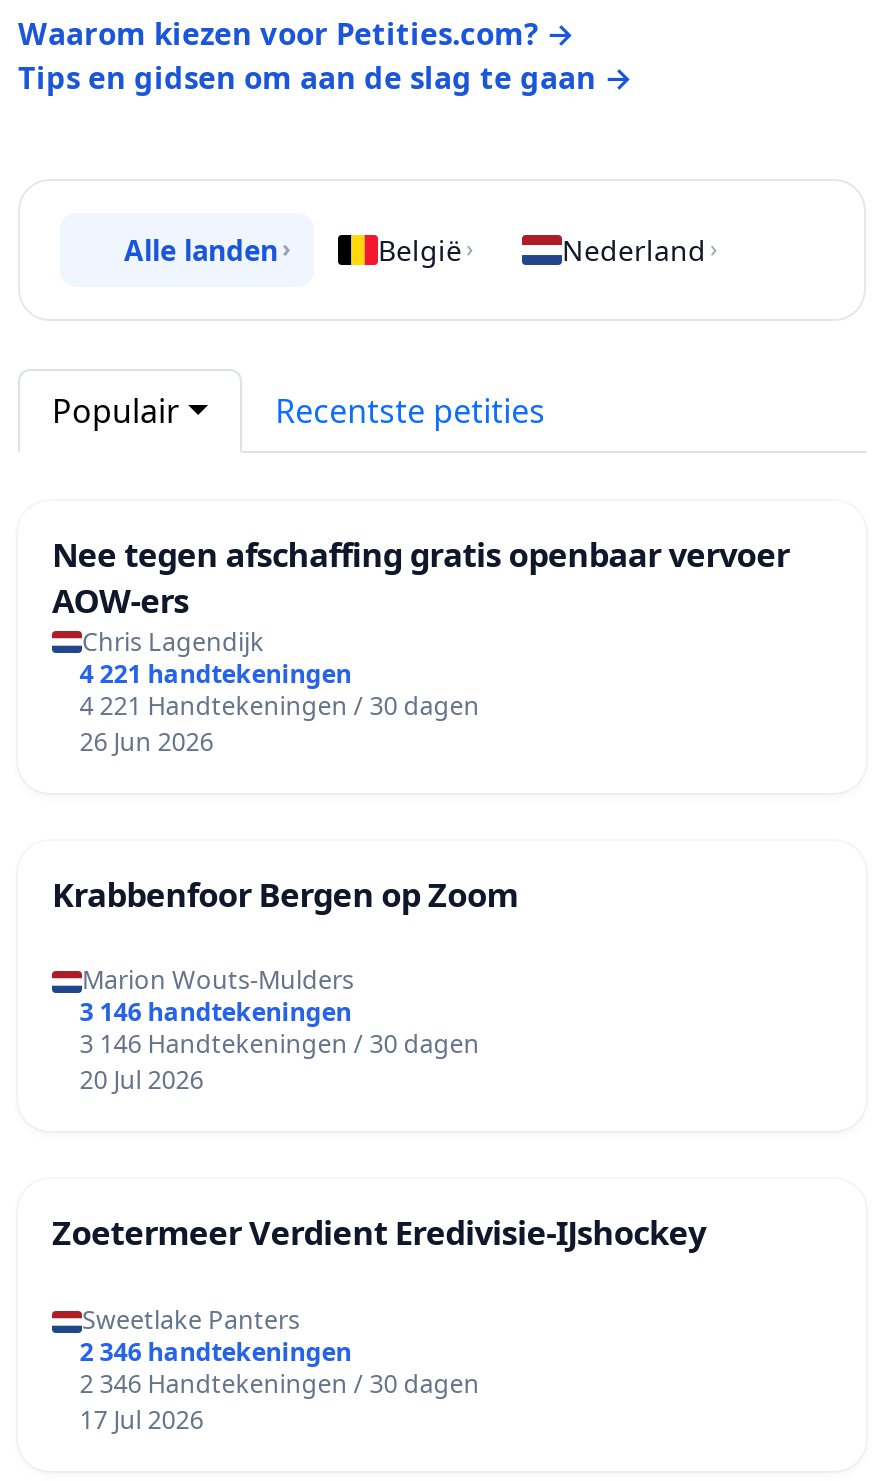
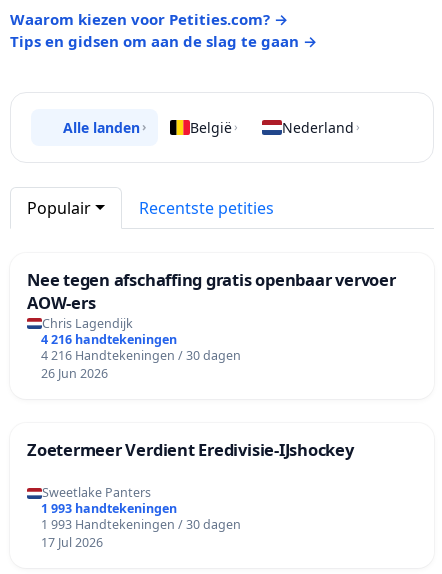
[80,656,352,690] 4 221 handtekeningen -> [41,330,177,347] 4 216 handtekeningen
[80,688,480,722] 4 221 Handtekeningen / 30 dagen -> [41,346,241,363] 4 216 Handtekeningen / 30 dagen
[52,870,518,1098] Krabbenfoor Bergen op Zoom | Marion Wouts-Mulders | 3 146 handtekeningen | 3 146 Handtekeningen / 30 dagen | 20 Jul 2026 -> none
[80,1335,352,1369] 2 346 handtekeningen -> [41,500,177,517] 1 993 handtekeningen
[80,1367,480,1401] 2 346 Handtekeningen / 30 dagen -> [41,516,241,533] 1 993 Handtekeningen / 30 dagen

